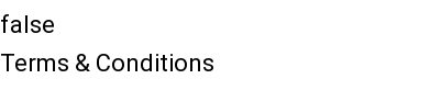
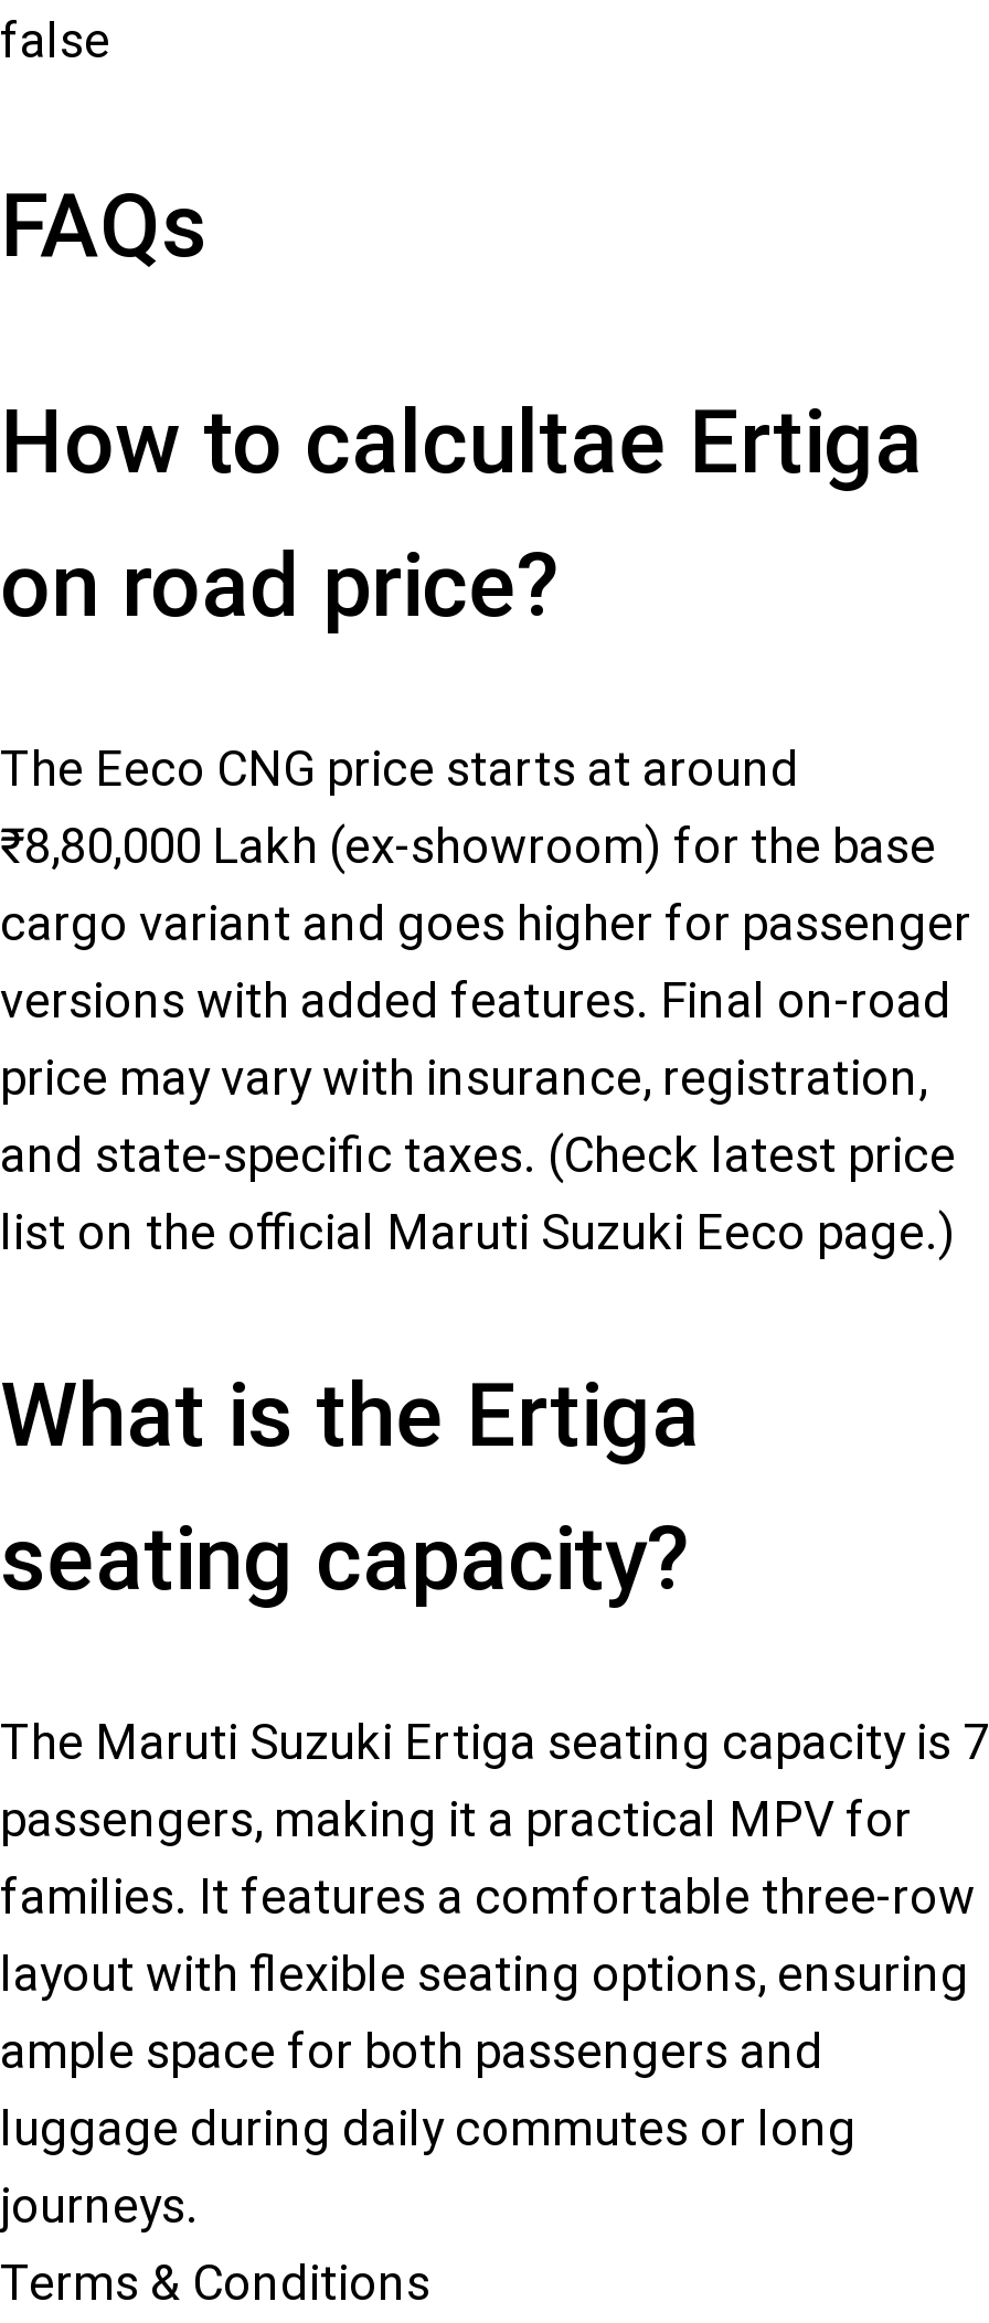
none -> [0,173,989,2234] FAQs | How to calcultae Ertiga | on road price? | The Eeco CNG price starts at around | ₹8,80,000 Lakh (ex-showroom) for the base | cargo variant and goes higher for passenger | versions with added features. Final on-road | price may vary with insurance, registration, | and state-specific taxes. (Check latest price | list on the official Maruti Suzuki Eeco page.) | What is the Ertiga | seating capacity? | The Maruti Suzuki Ertiga seating capacity is 7 | passengers, making it a practical MPV for | families. It features a comfortable three-row | layout with flexible seating options, ensuring | ample space for both passengers and | luggage during daily commutes or long | journeys.

